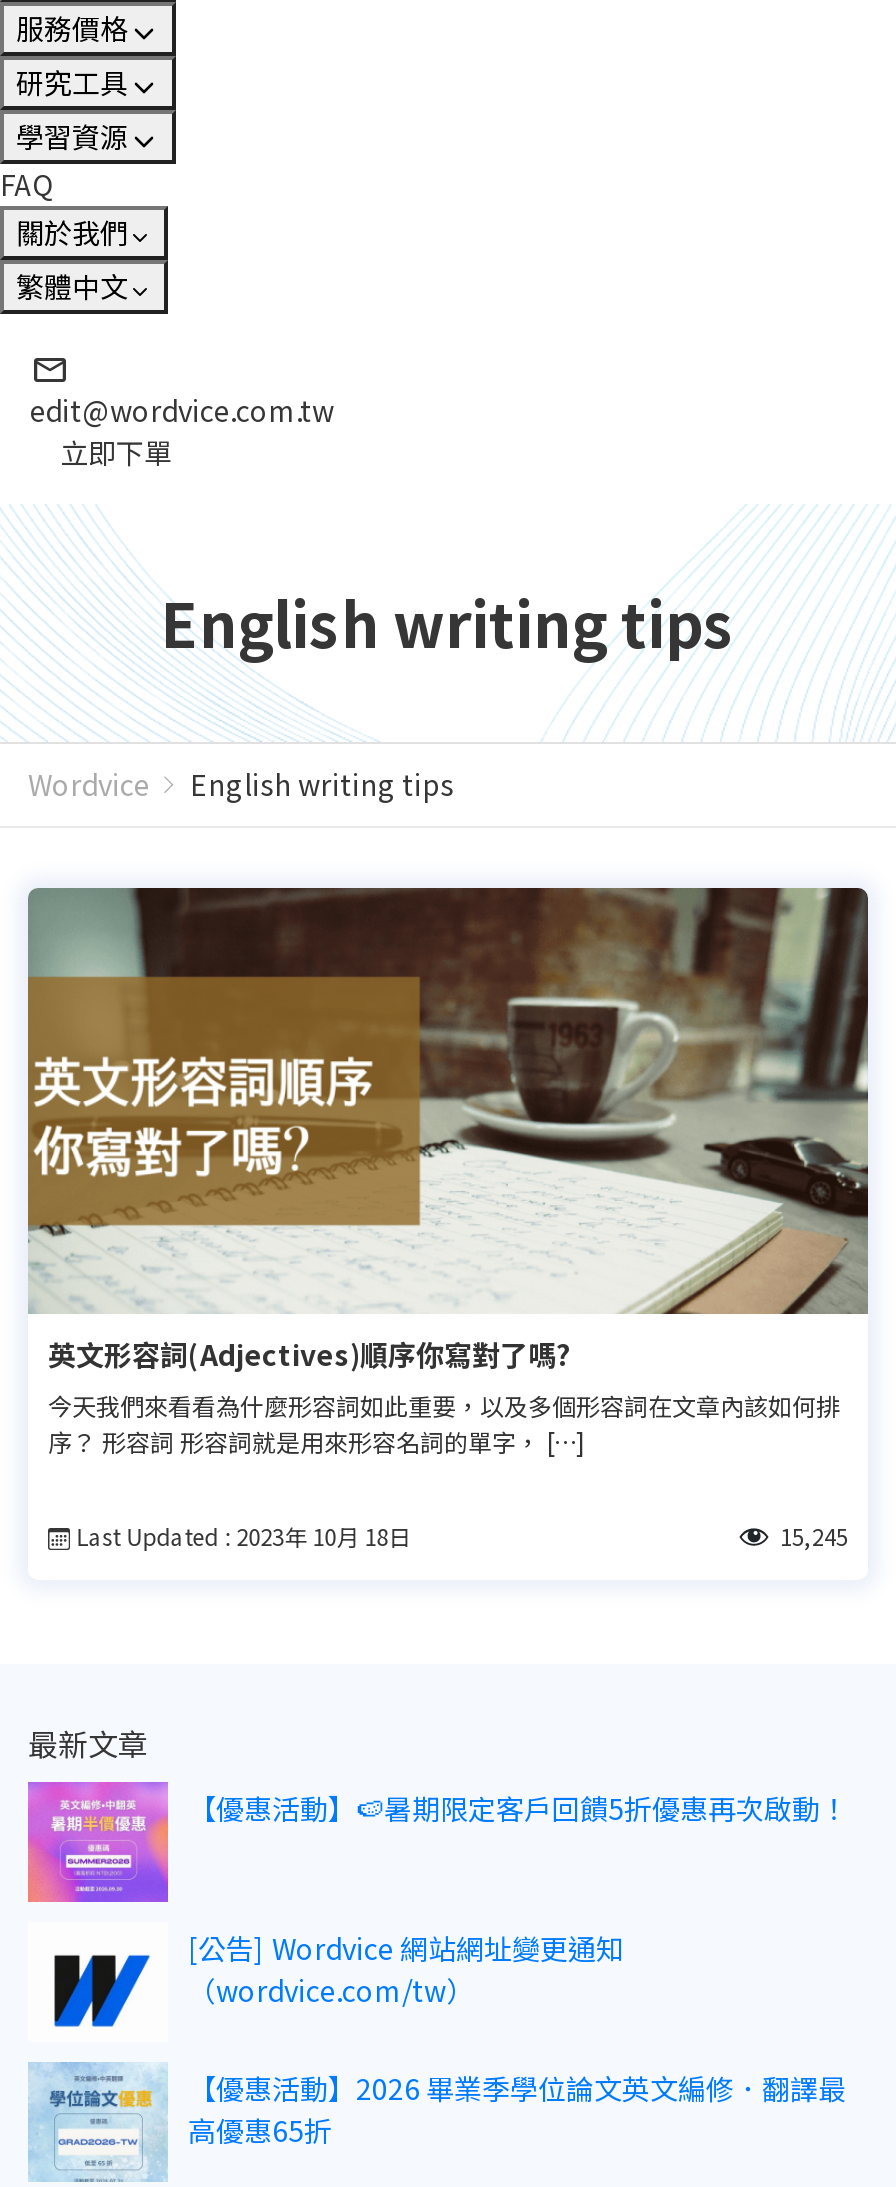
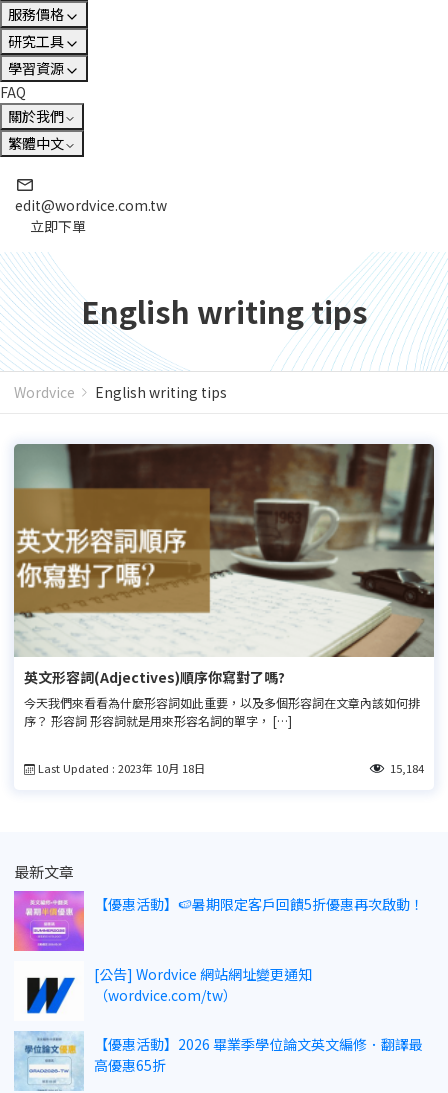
[780,1520,848,1552] 15,245 -> [390,760,424,776] 15,184

